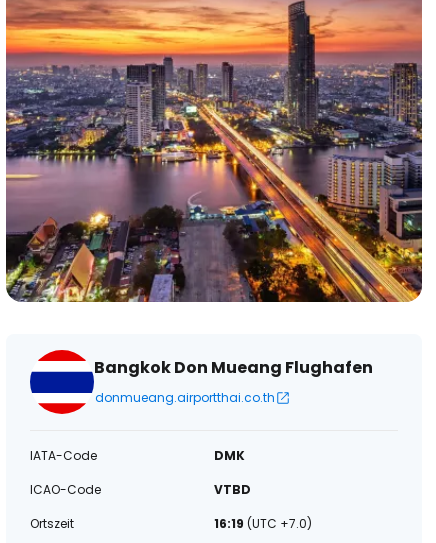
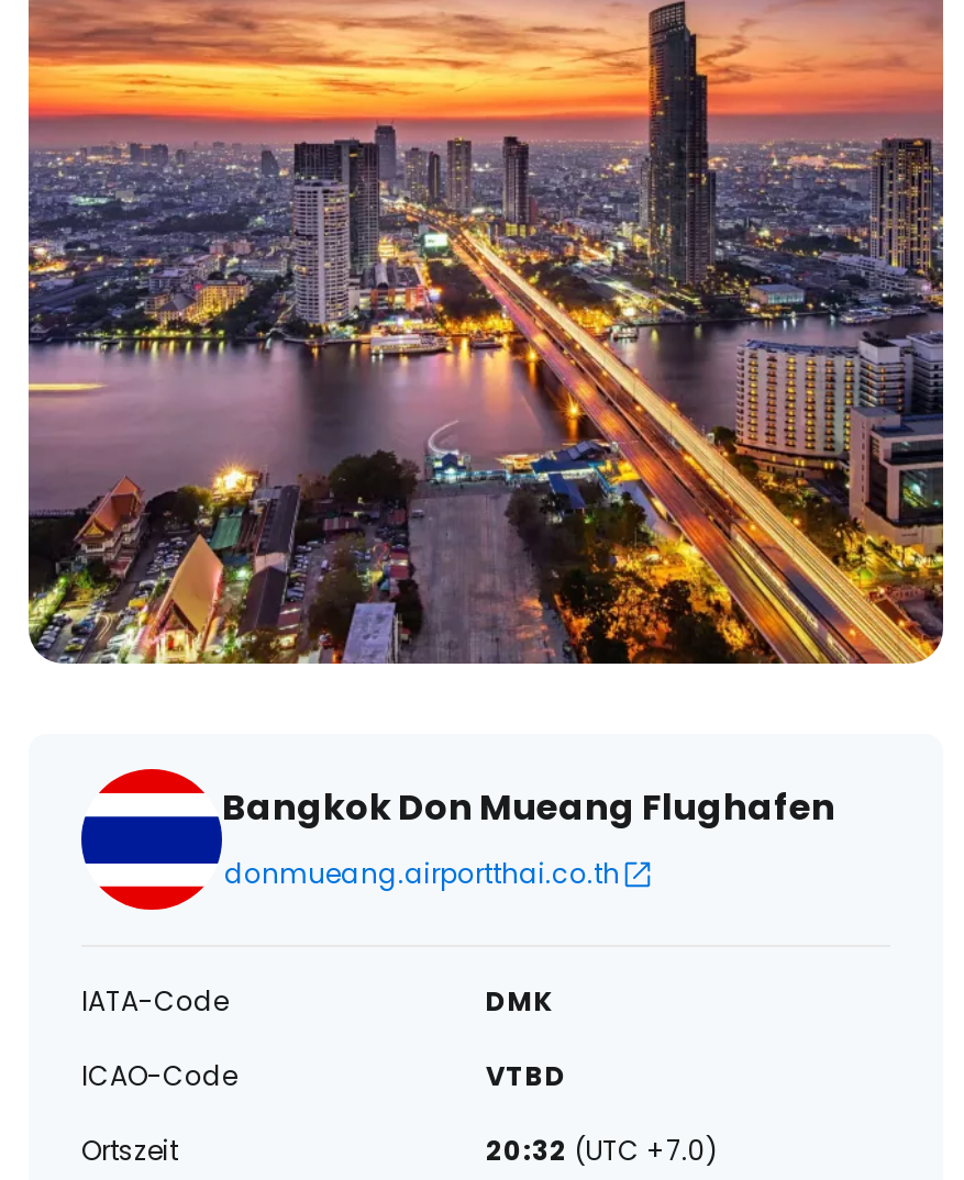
[214,515,312,532] 16:19 (UTC +7.0) -> [486,1132,717,1169] 20:32 (UTC +7.0)

